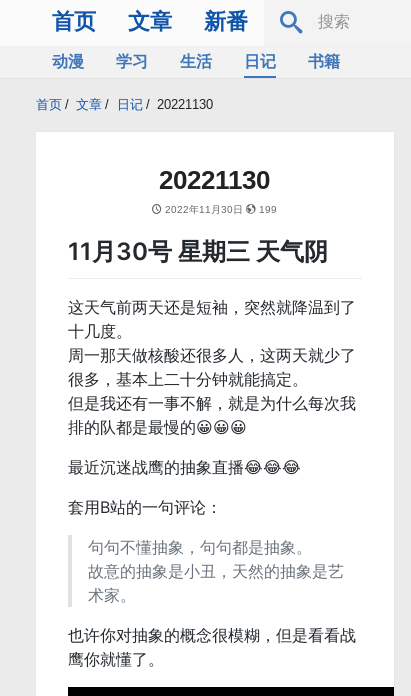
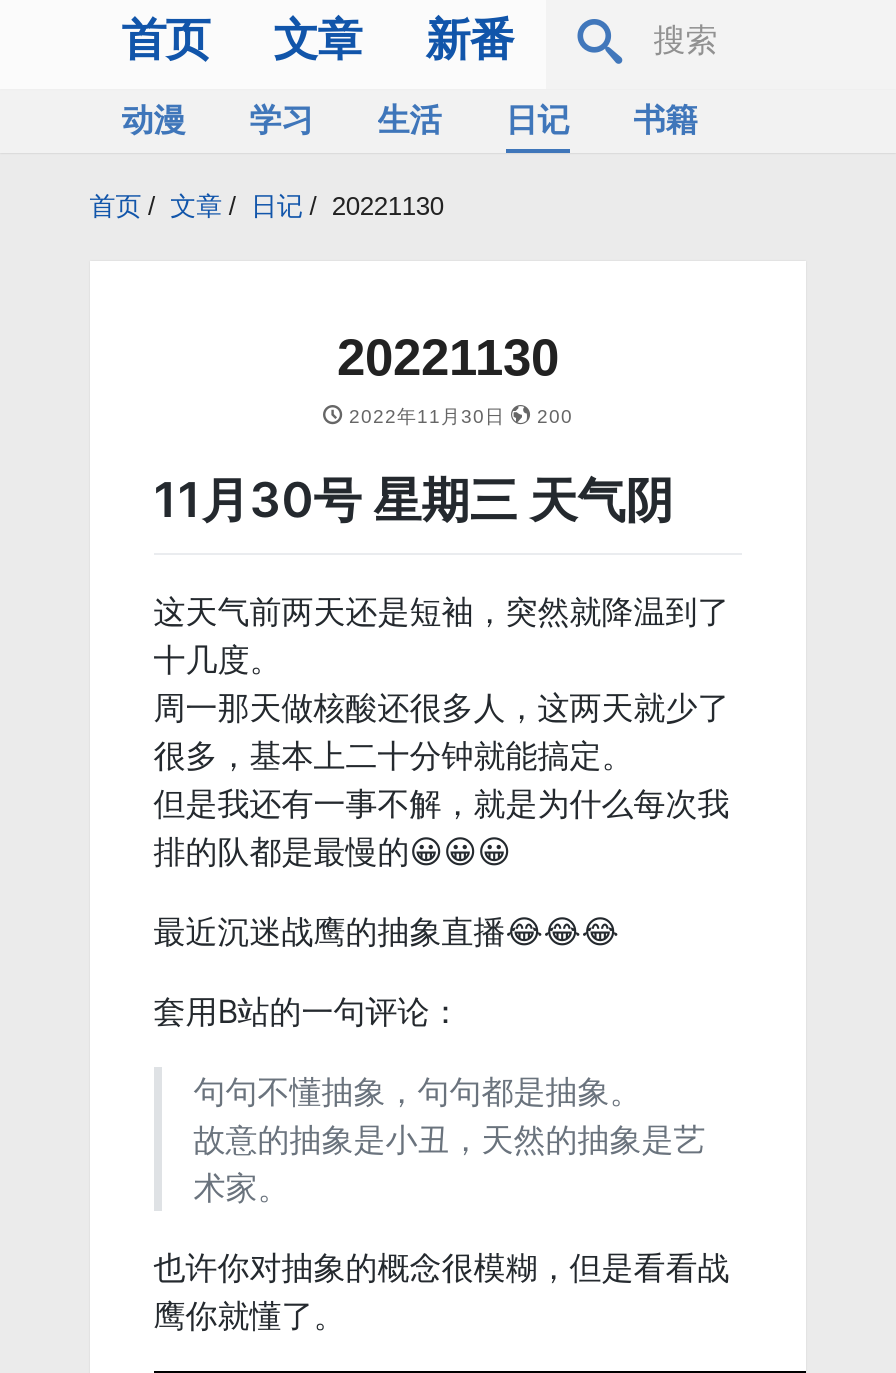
[165,204,277,215] 2022年11月30日 199 -> [349,406,573,428] 2022年11月30日 200

